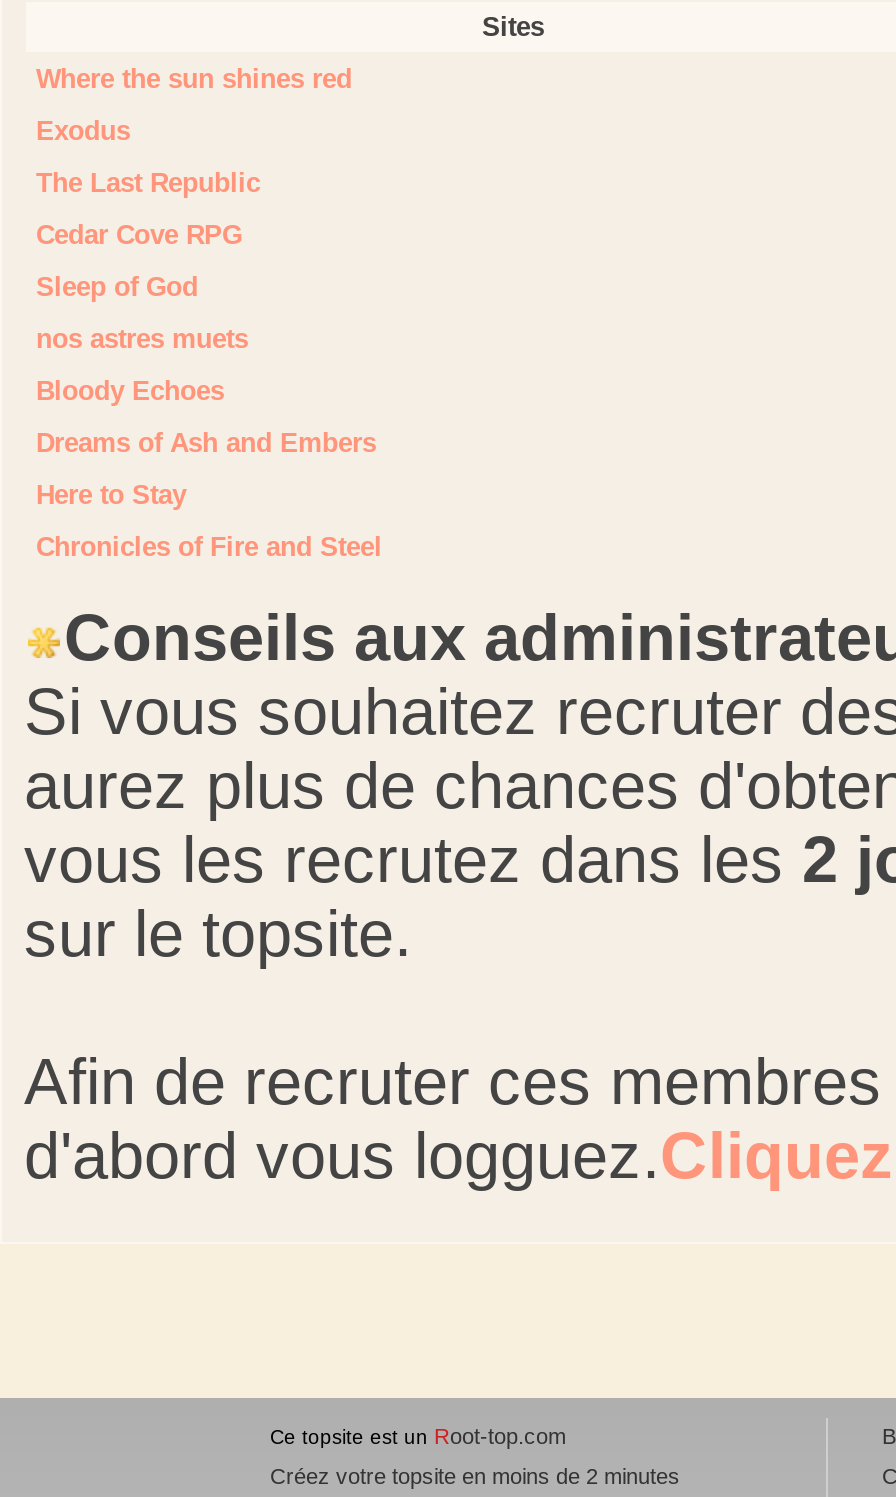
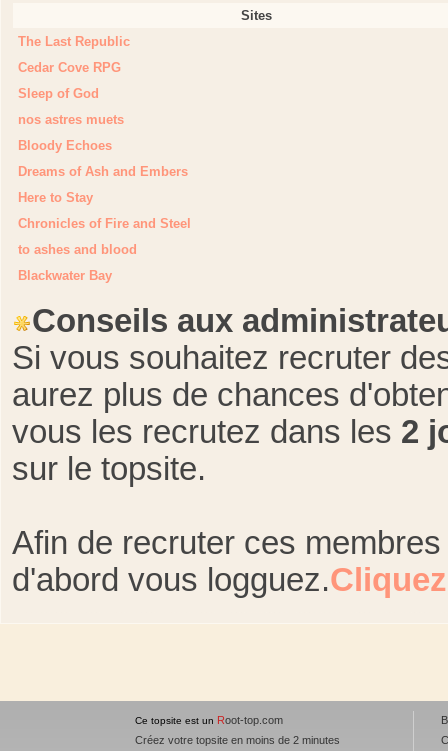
[36,64,352,146] Where the sun shines red | Exodus -> none
moved [36,168,382,562] -> [18,34,191,231]: The Last Republic | Cedar Cove RPG | Sleep of God | nos astres muets | Bloody Echoes | Dreams of Ash and Embers | Here to Stay | Chronicles of Fire and Steel
none -> [18,242,137,283] to ashes and blood | Blackwater Bay

